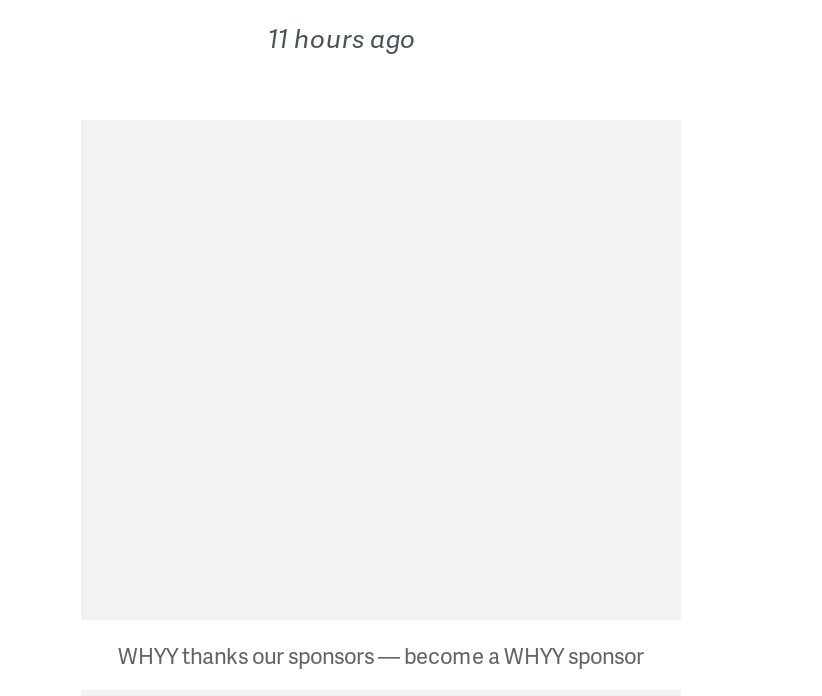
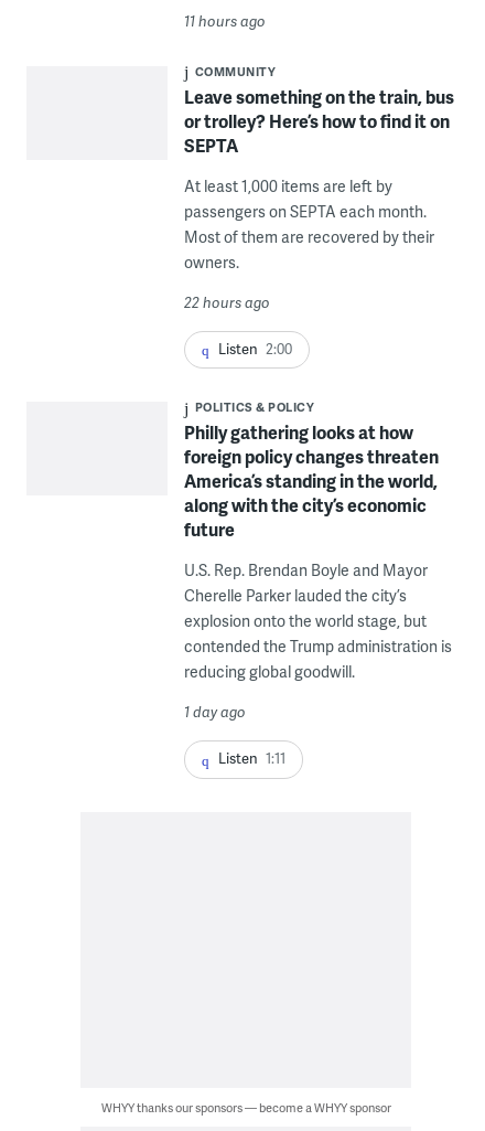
none -> [184,63,454,768] COMMUNITY | Leave something on the train, bus | or trolley? Here’s how to find it on | SEPTA | At least 1,000 items are left by | passengers on SEPTA each month. | Most of them are recovered by their | owners. | 22 hours ago | Listen 2:00 | POLITICS & POLICY | Philly gathering looks at how | foreign policy changes threaten | America’s standing in the world, | along with the city’s economic | future | U.S. Rep. Brendan Boyle and Mayor | Cherelle Parker lauded the city’s | explosion onto the world stage, but | contended the Trump administration is | reducing global goodwill. | 1 day ago | Listen 1:11

